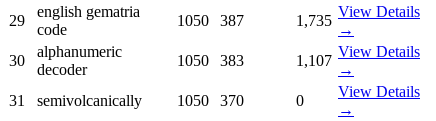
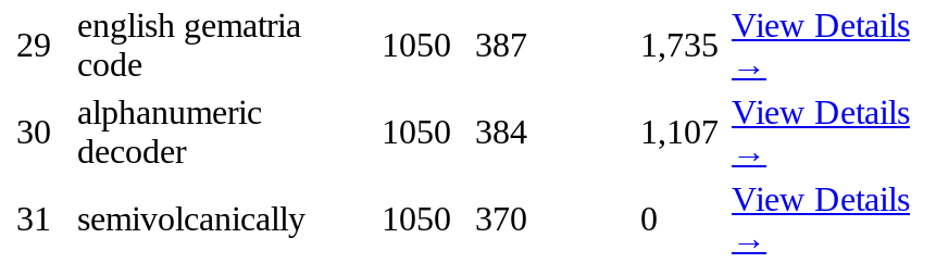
[177,52,244,69] 1050 383 -> [382,113,527,150] 1050 384

